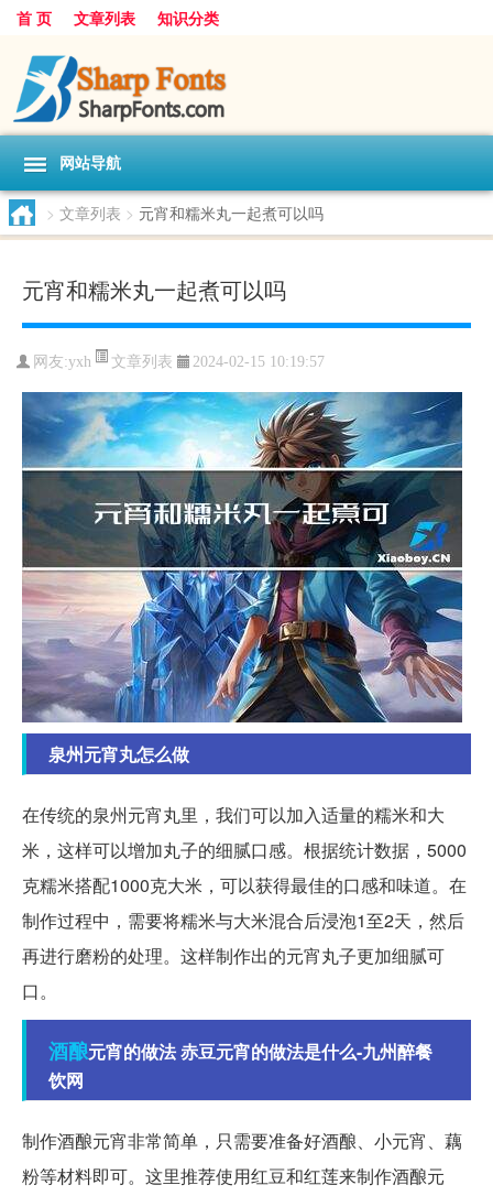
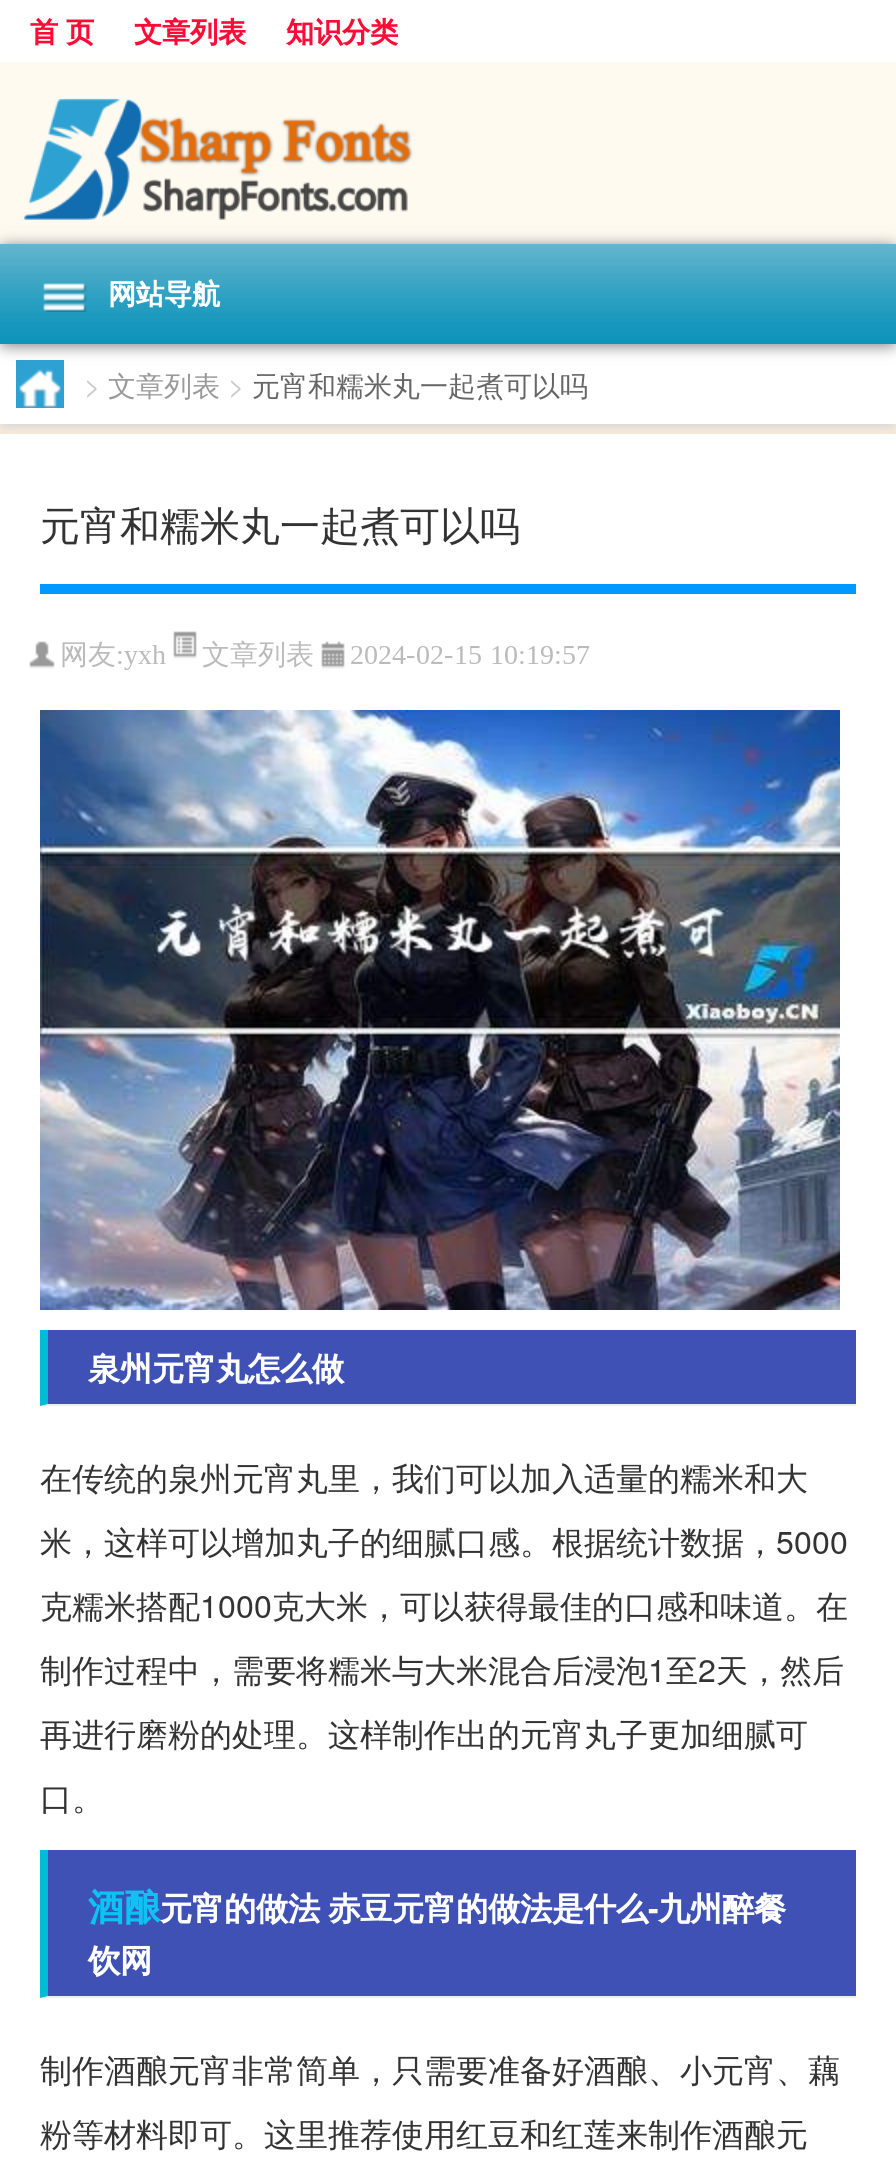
[22,391,462,724] [image] -> [40,708,840,1312] [image]

